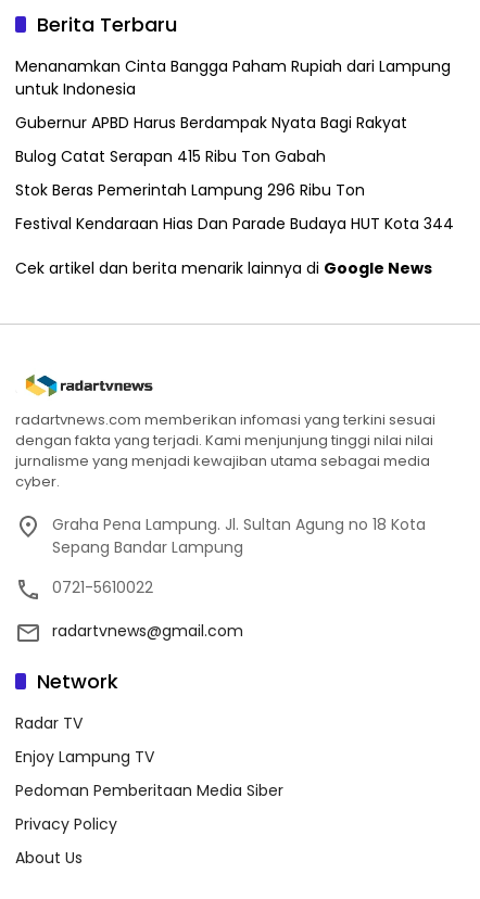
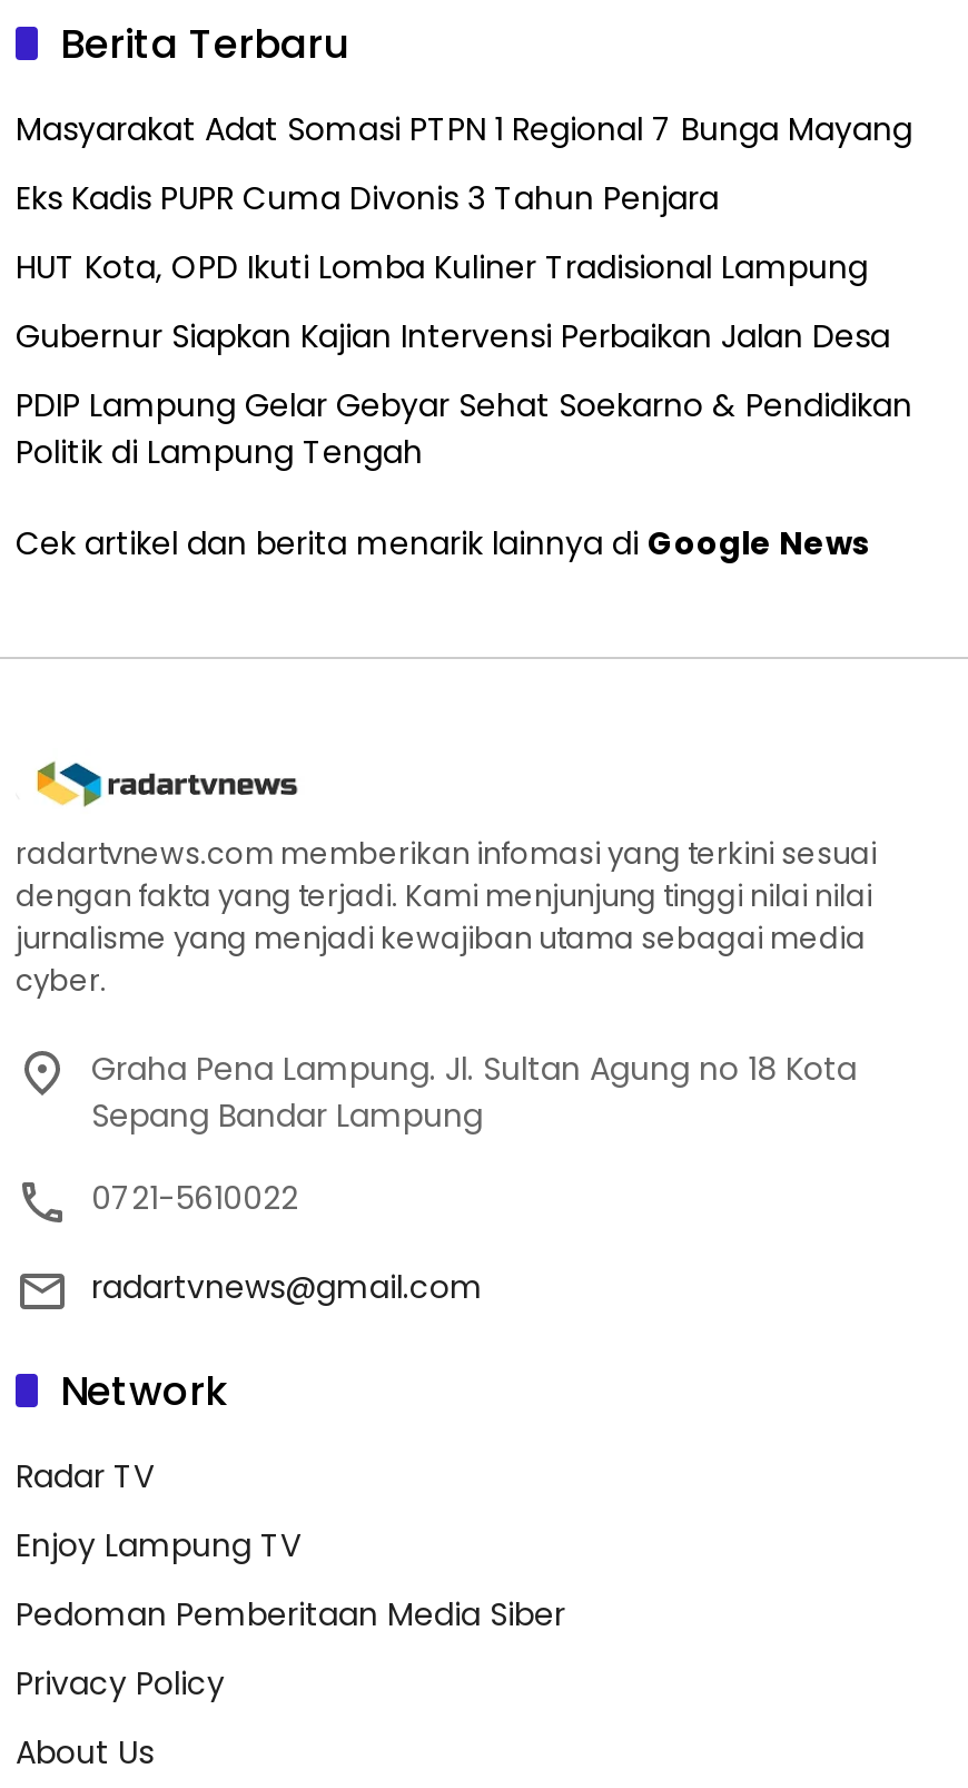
[15,55,451,99] Menanamkan Cinta Bangga Paham Rupiah dari Lampung | untuk Indonesia -> [16,106,912,151] Masyarakat Adat Somasi PTPN 1 Regional 7 Bunga Mayang
[15,111,407,133] Gubernur APBD Harus Berdampak Nyata Bagi Rakyat -> [16,175,719,220] Eks Kadis PUPR Cuma Divonis 3 Tahun Penjara
[15,145,326,167] Bulog Catat Serapan 415 Ribu Ton Gabah -> [16,244,868,289] HUT Kota, OPD Ikuti Lomba Kuliner Tradisional Lampung
[15,179,365,200] Stok Beras Pemerintah Lampung 296 Ribu Ton -> [16,313,890,358] Gubernur Siapkan Kajian Intervensi Perbaikan Jalan Desa
[15,212,454,234] Festival Kendaraan Hias Dan Parade Budaya HUT Kota 344 -> [16,382,912,473] PDIP Lampung Gelar Gebyar Sehat Soekarno & Pendidikan | Politik di Lampung Tengah

